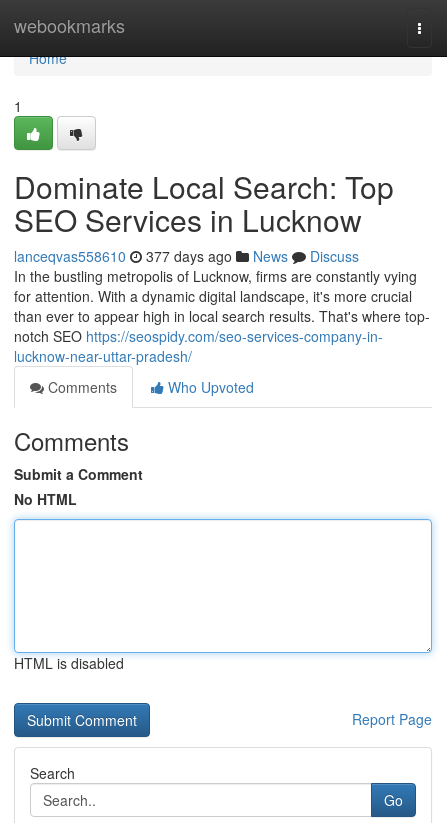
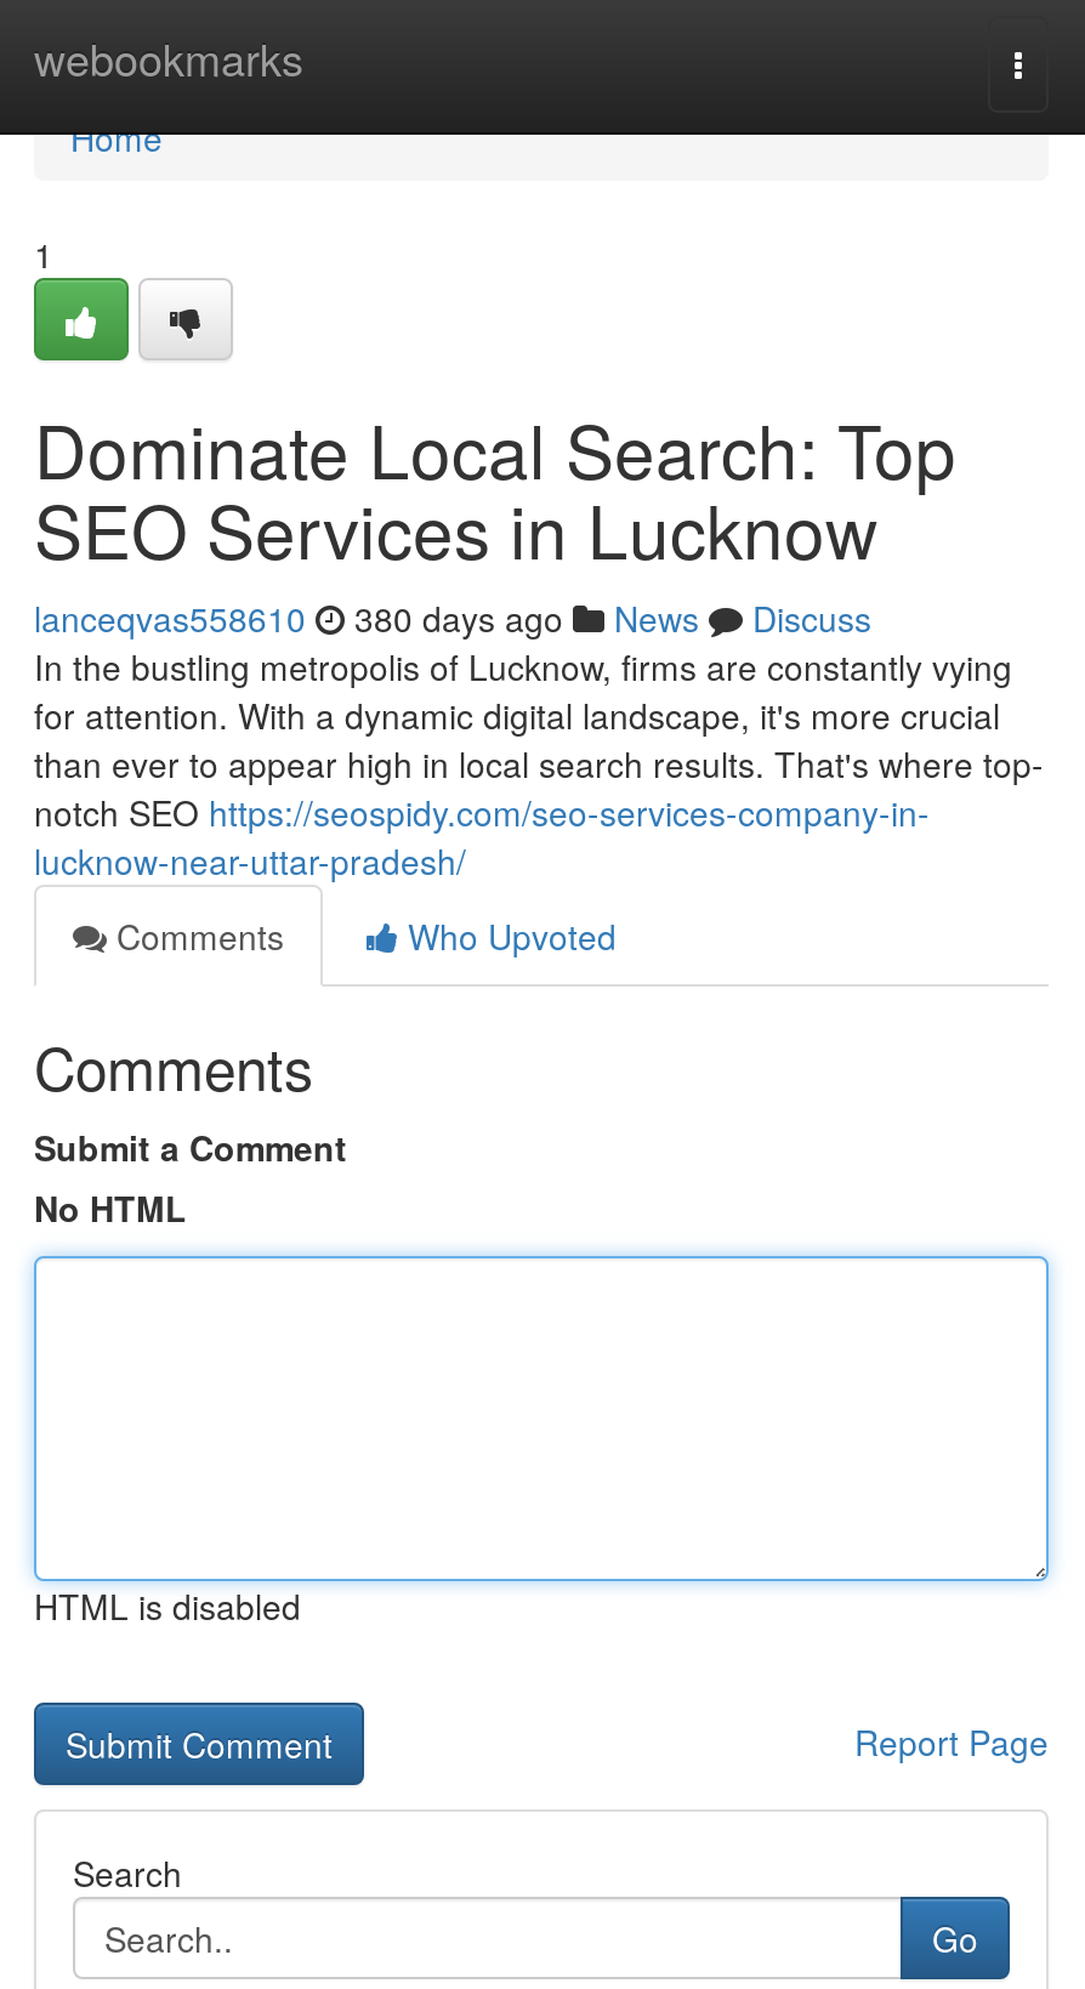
[14,246,359,266] lanceqvas558610 377 days ago News Discuss -> [34,593,871,642] lanceqvas558610 380 days ago News Discuss

